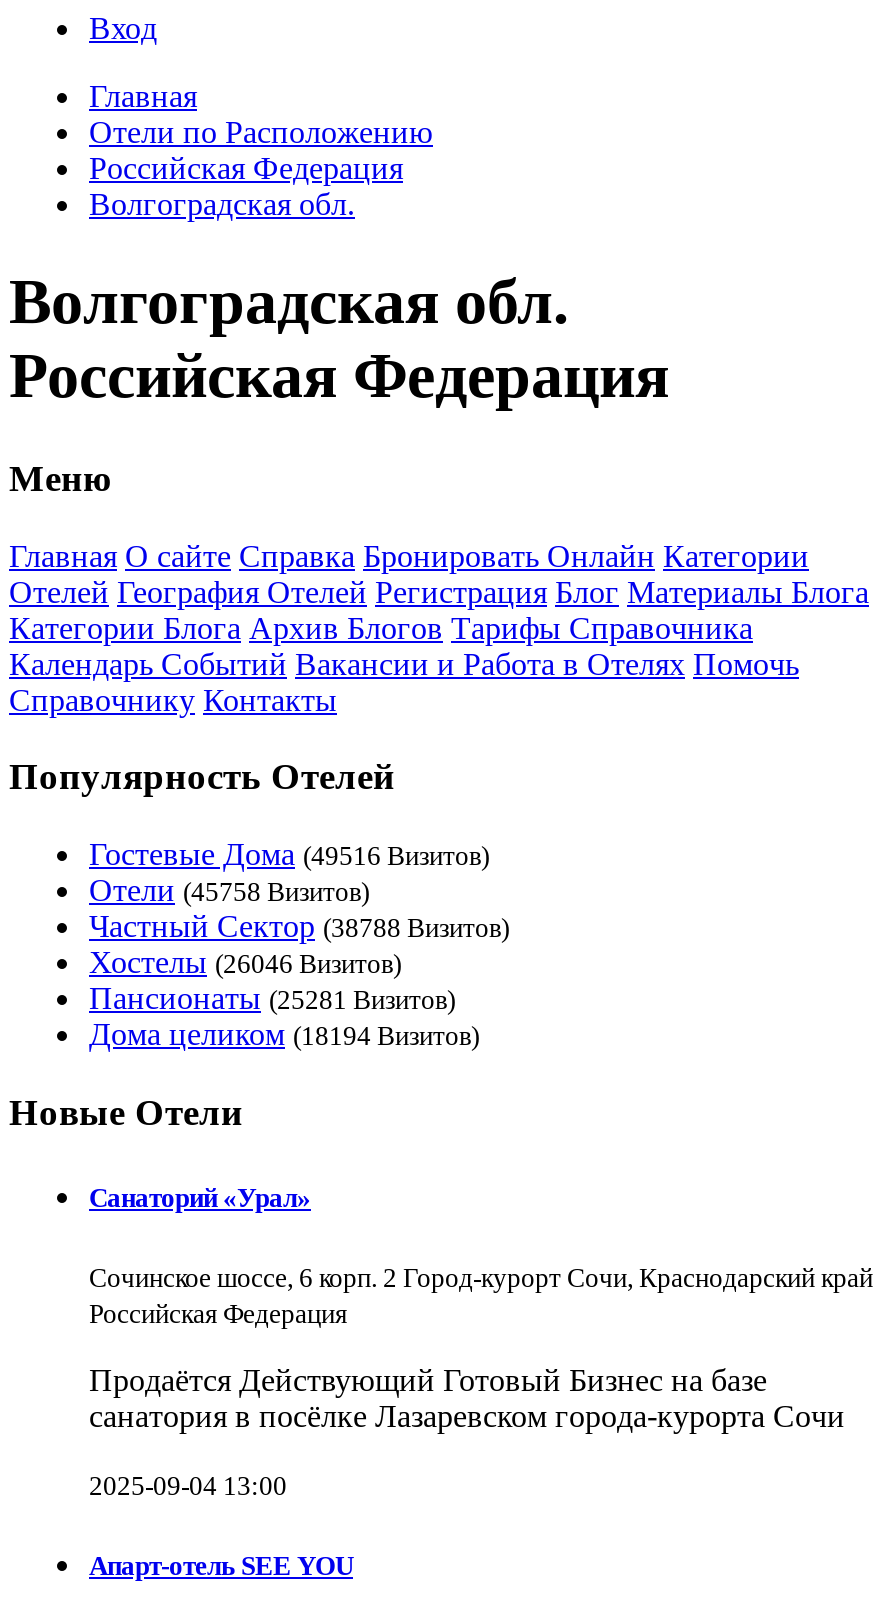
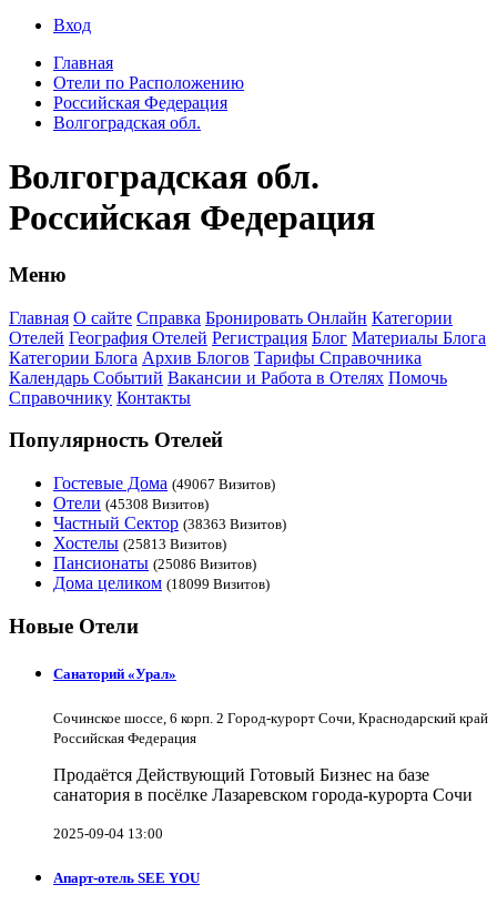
[89,837,489,871] Гостевые Дома (49516 Визитов) -> [53,474,275,492] Гостевые Дома (49067 Визитов)
[89,873,369,907] Отели (45758 Визитов) -> [53,494,209,512] Отели (45308 Визитов)
[89,909,509,943] Частный Сектор (38788 Визитов) -> [53,513,286,532] Частный Сектор (38363 Визитов)
[89,945,401,979] Хостелы (26046 Визитов) -> [53,533,226,552] Хостелы (25813 Визитов)
[89,981,455,1015] Пансионаты (25281 Визитов) -> [53,553,256,572] Пансионаты (25086 Визитов)
[89,1017,479,1051] Дома целиком (18194 Визитов) -> [53,573,270,592] Дома целиком (18099 Визитов)

